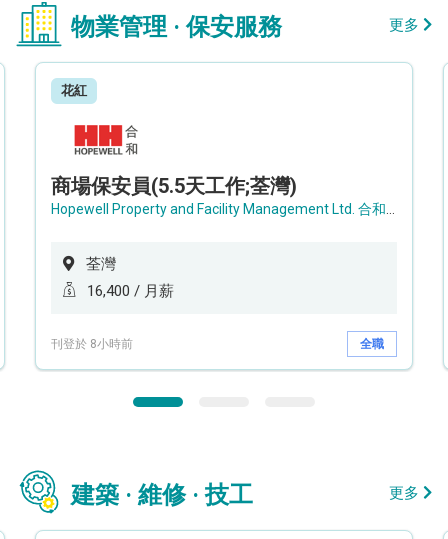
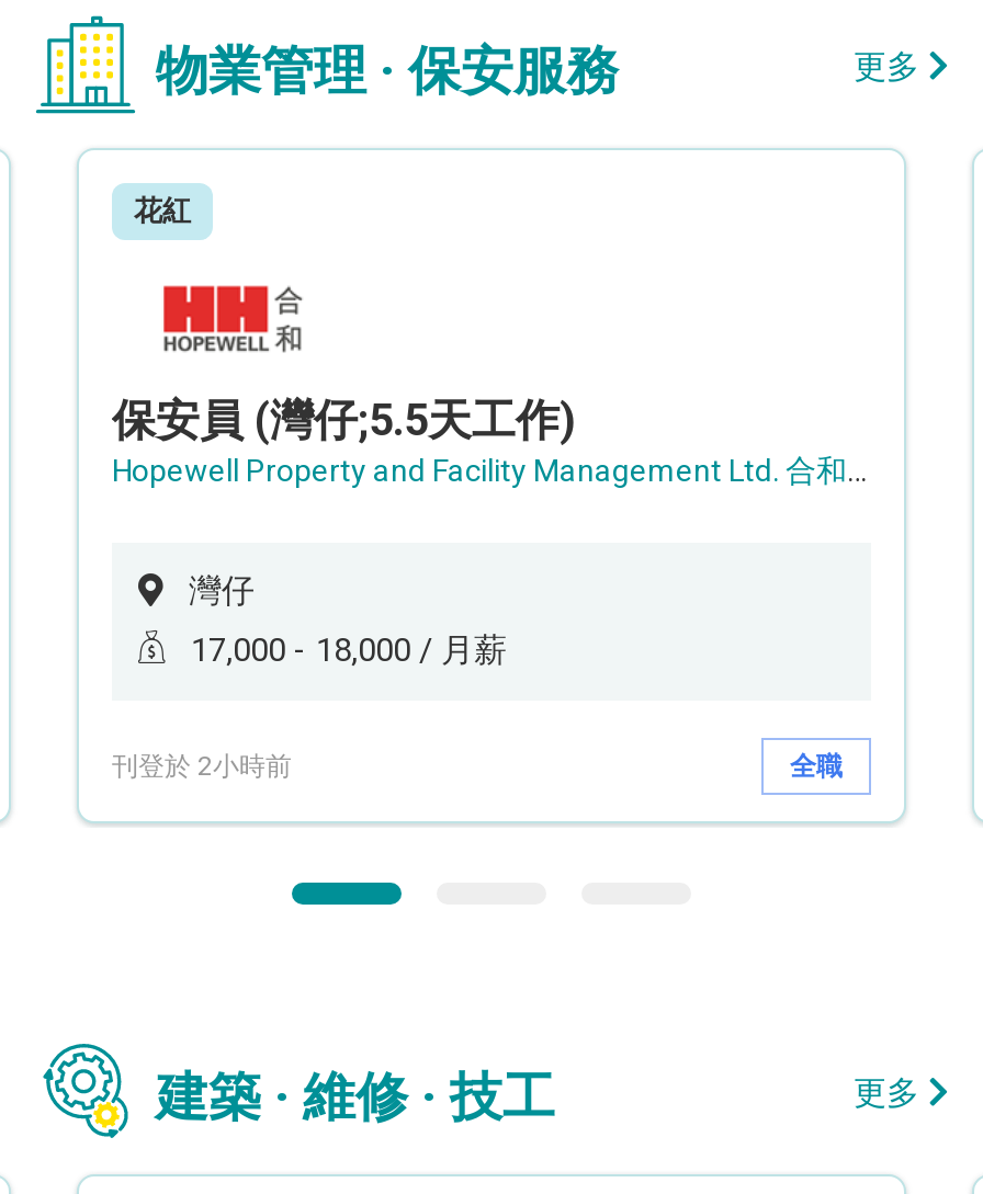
[51,174,297,198] 商場保安員(5.5天工作;荃灣) -> [112,393,575,446] 保安員 (灣仔;5.5天工作)
[86,255,116,273] 荃灣 -> [189,572,255,611] 灣仔
[87,282,174,300] 16,400 / 月薪 -> [191,631,507,670] 17,000 - 18,000 / 月薪
[51,336,133,350] 刊登於 8小時前 -> [112,750,292,781] 刊登於 2小時前

